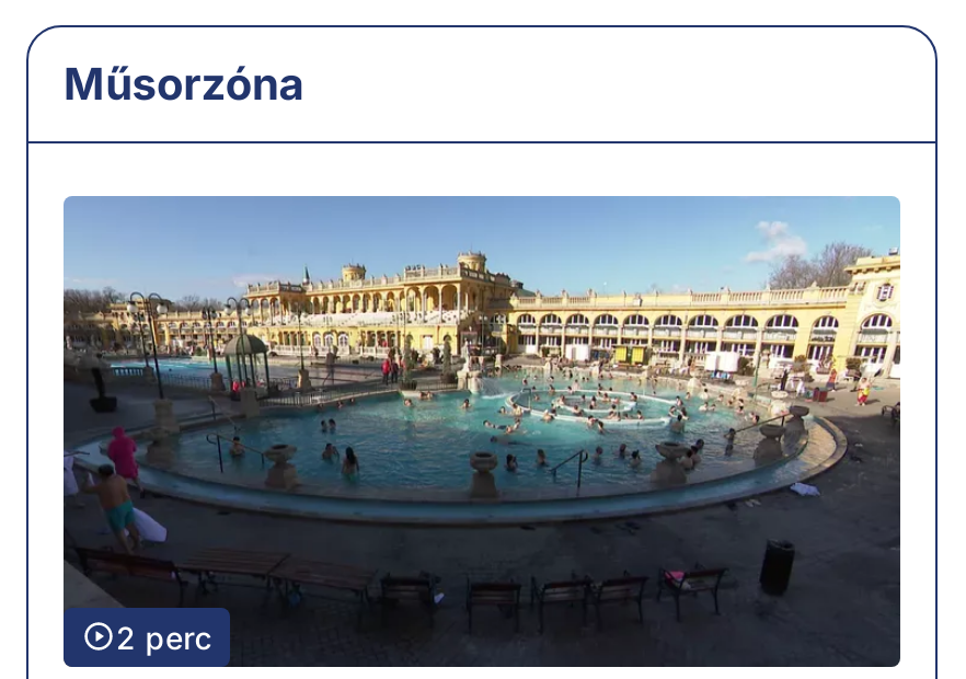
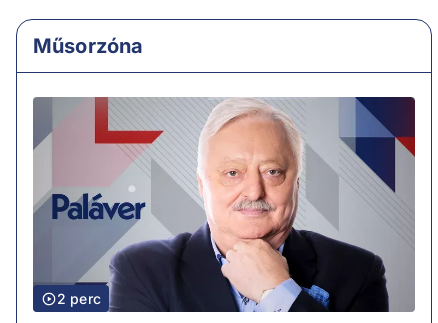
[61,194,902,669] [image] -> [32,96,416,313] [image]

